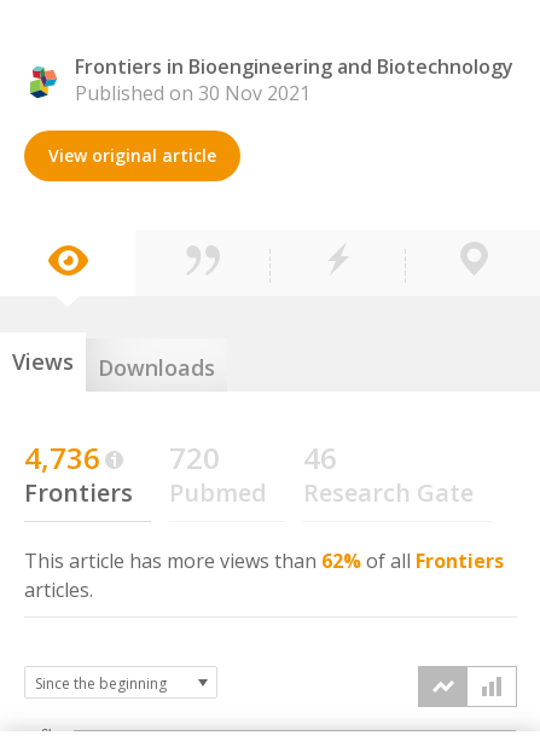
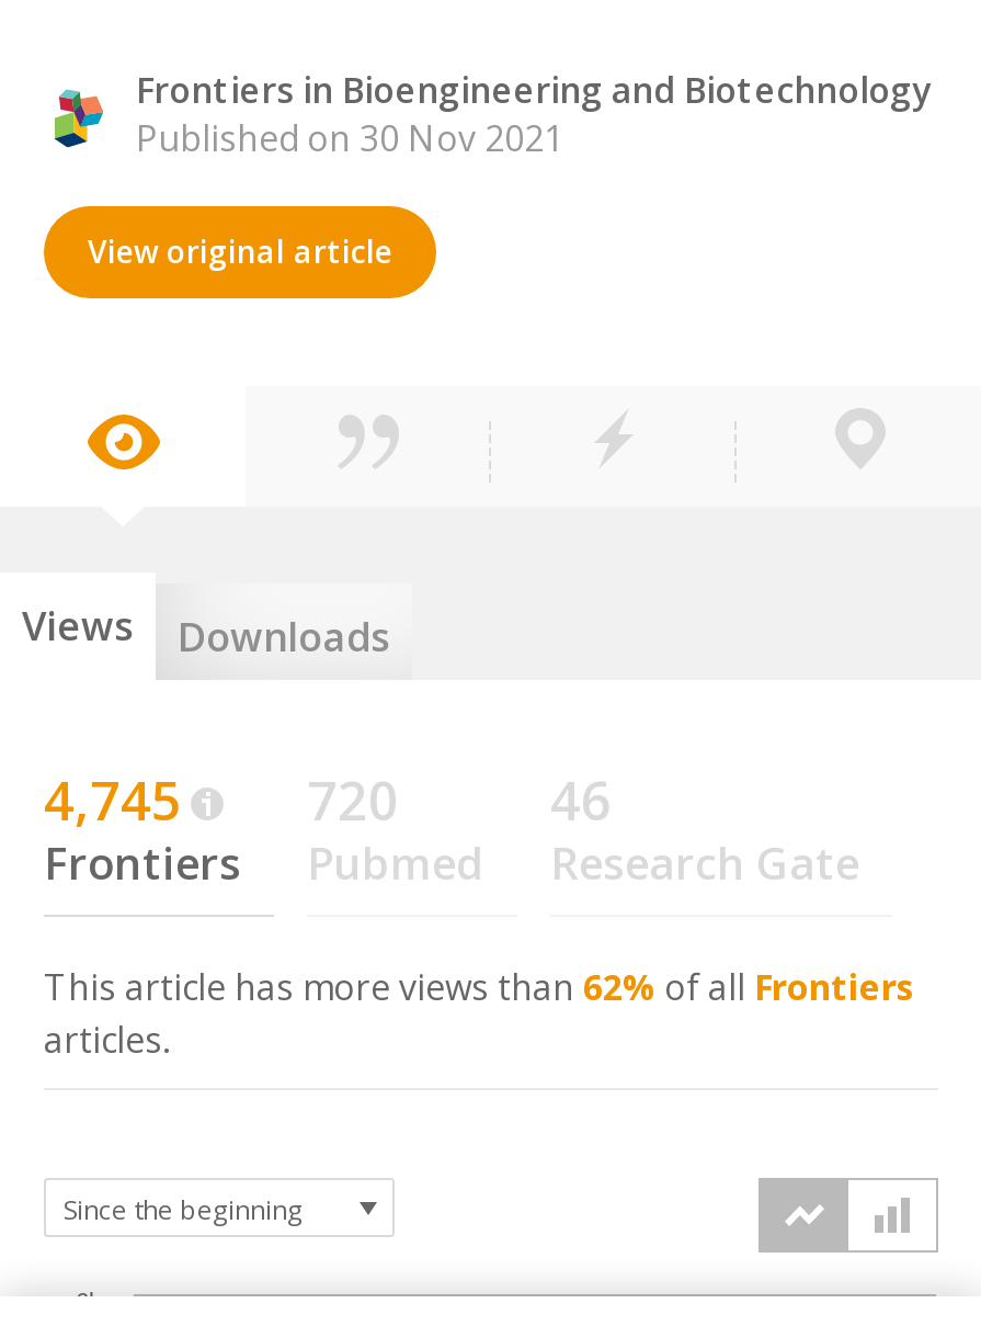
[24,438,100,477] 4,736 -> [44,763,182,836] 4,745

